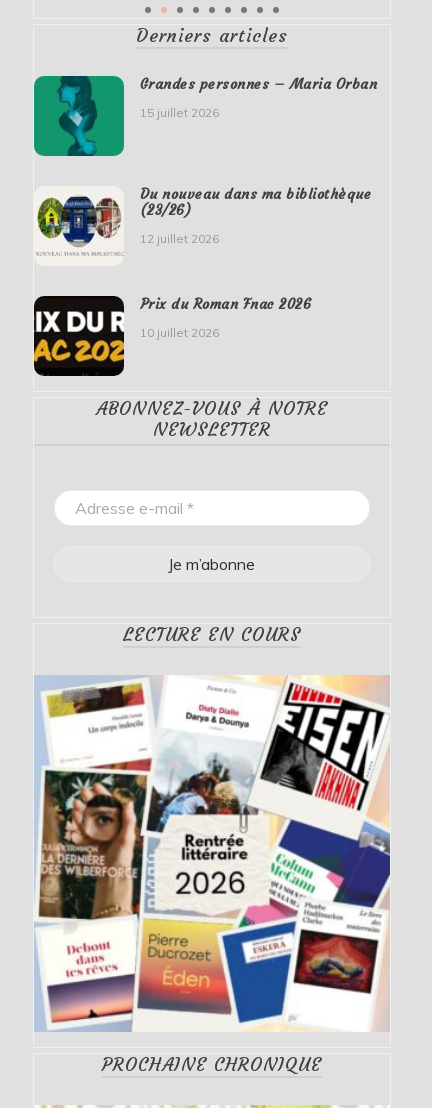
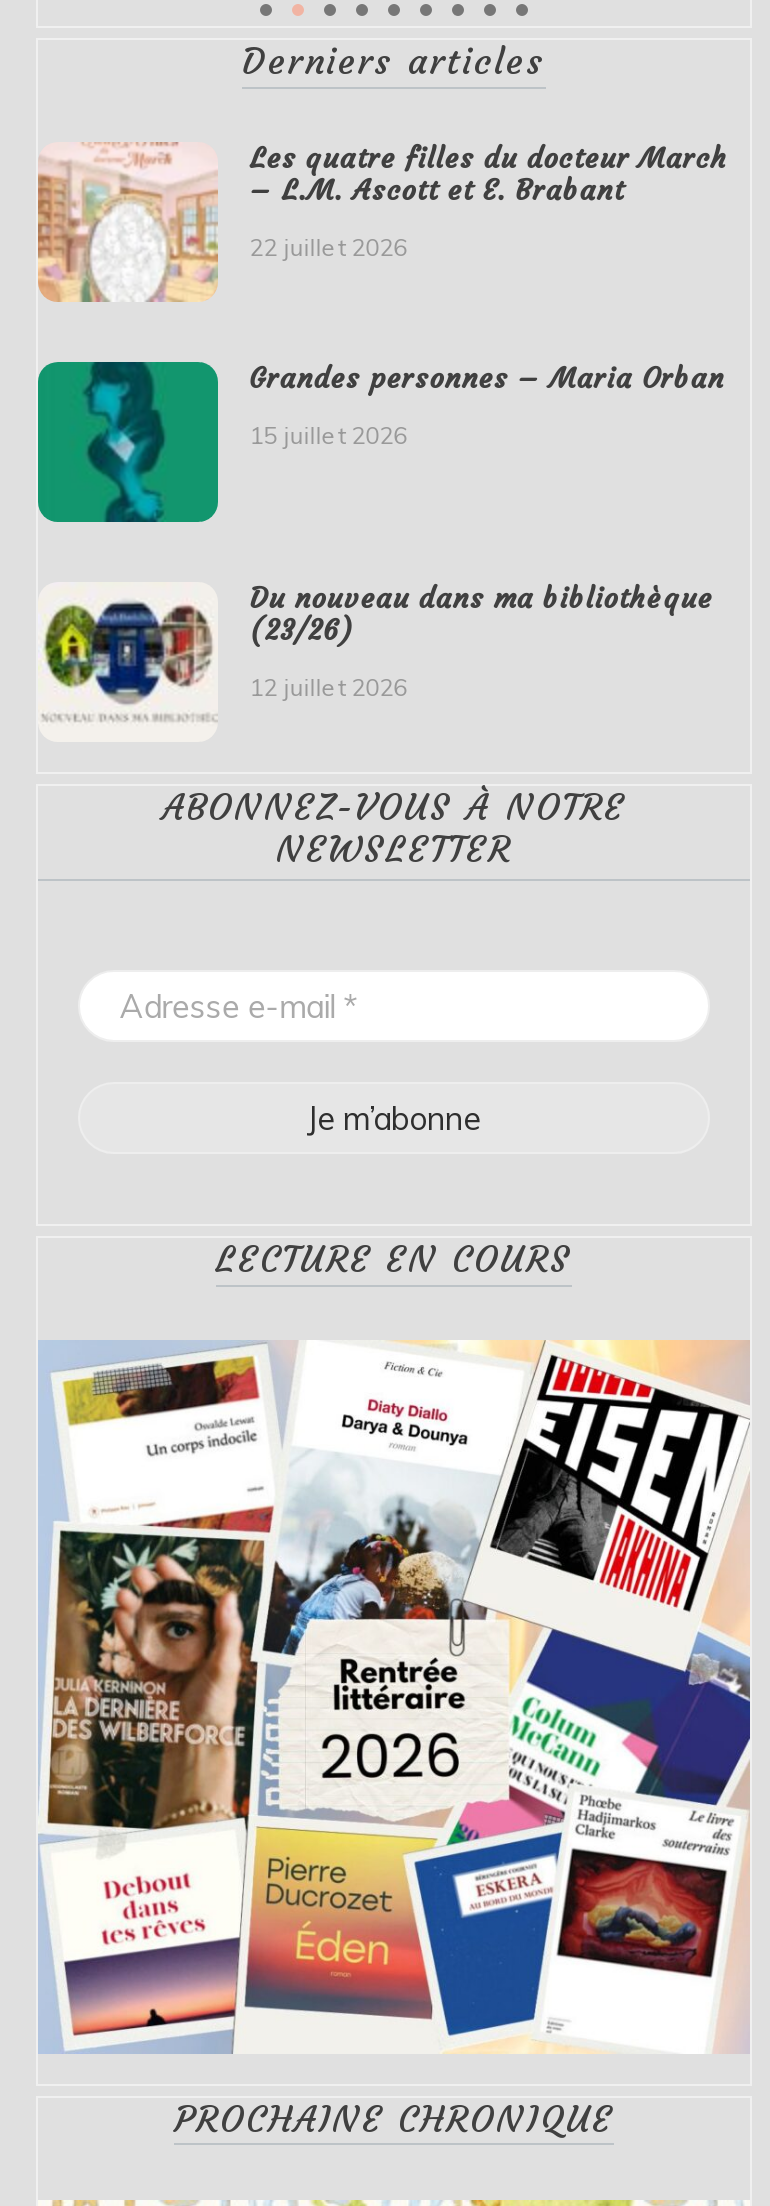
none -> [36,141,728,302] [image] | Les quatre filles du docteur March | – L.M. Ascott et E. Brabant | 22 juillet 2026
moved [33,75,377,257] -> [36,361,725,724]: [image] | Grandes personnes – Maria Orban | 15 juillet 2026 | Du nouveau dans ma bibliothèque | (23/26) | 12 juillet 2026
[33,295,311,377] [image] | Prix du Roman Fnac 2026 | 10 juillet 2026 -> none

